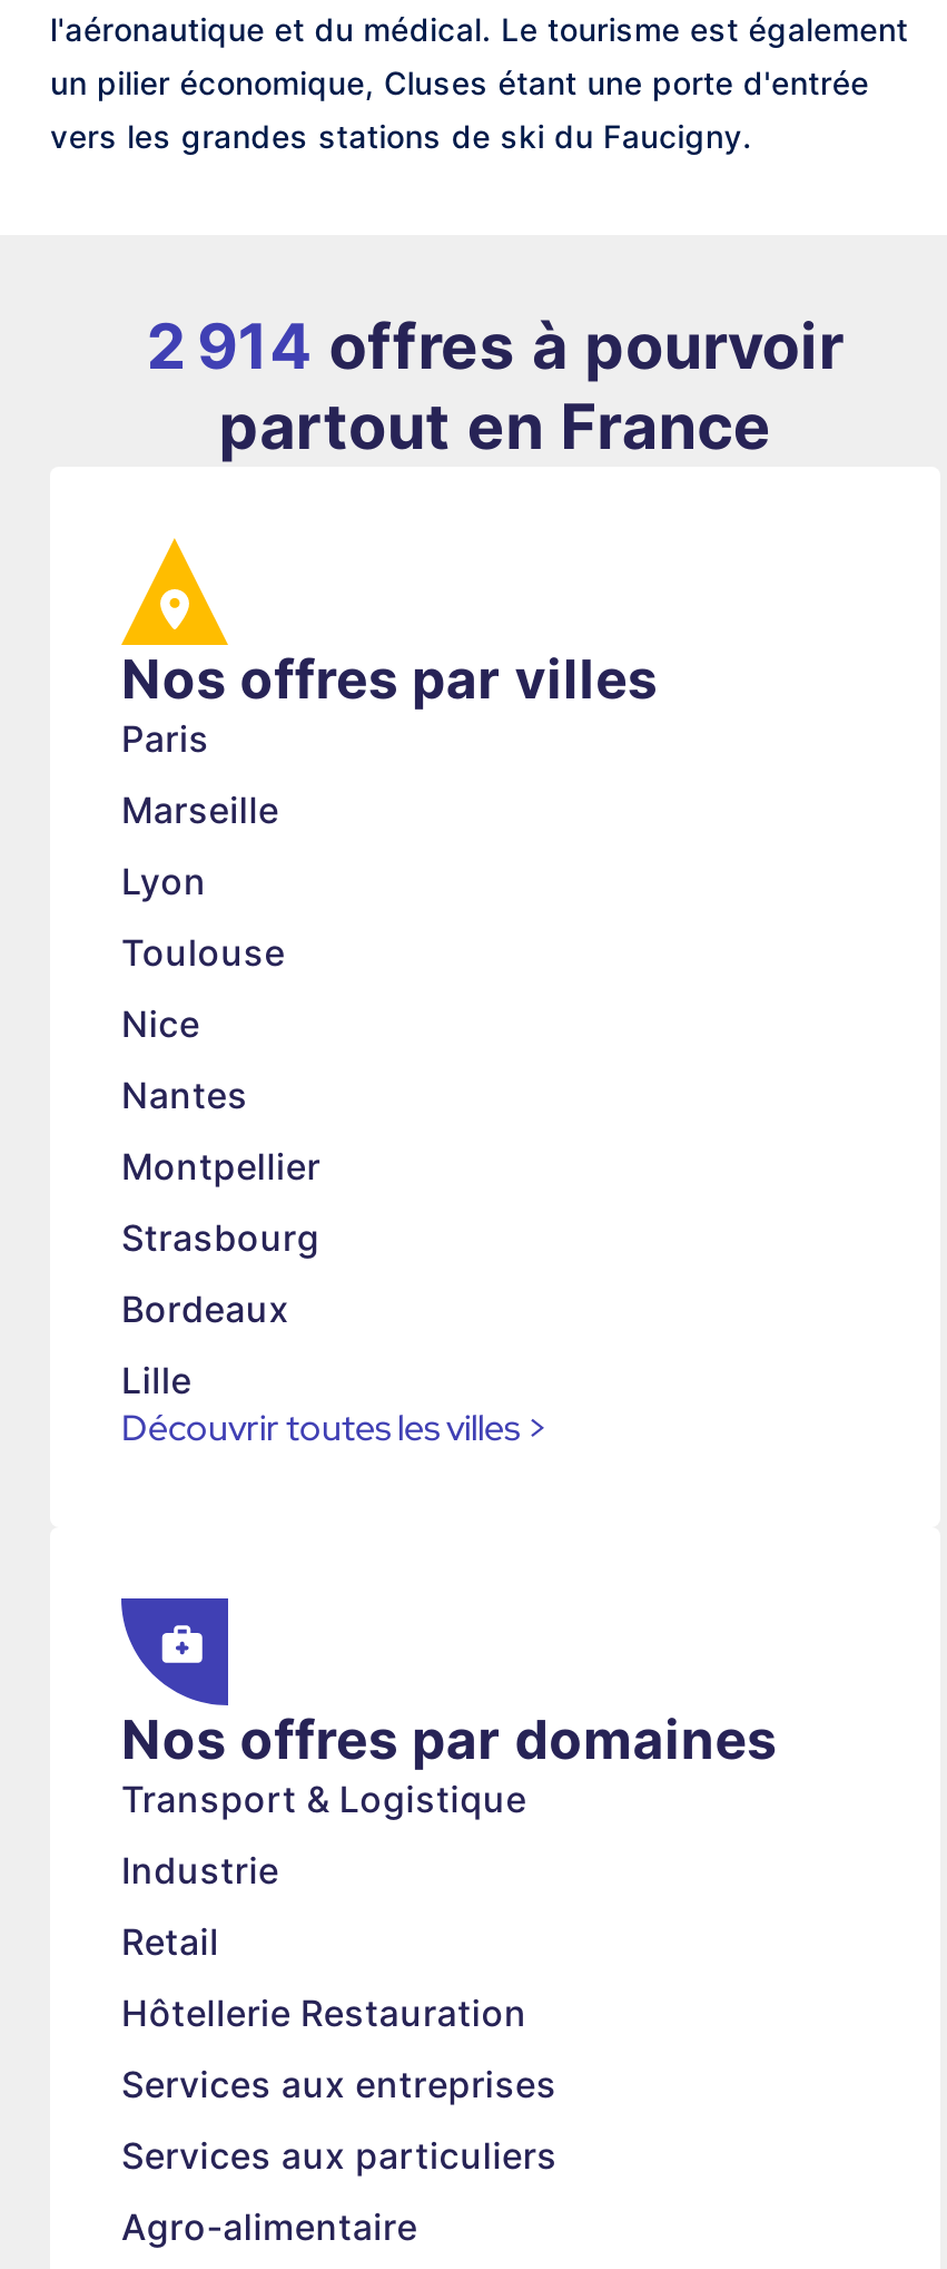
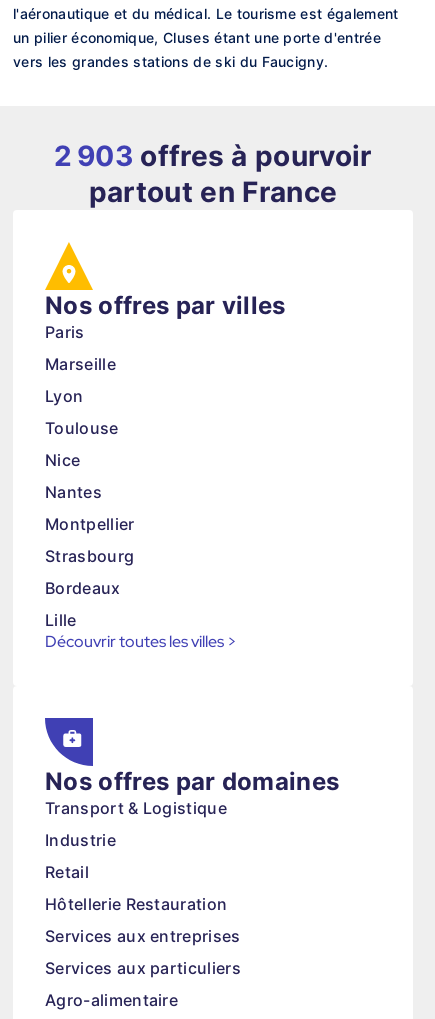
[146,309,844,384] 2 914 offres à pourvoir -> [54,139,372,173] 2 903 offres à pourvoir

